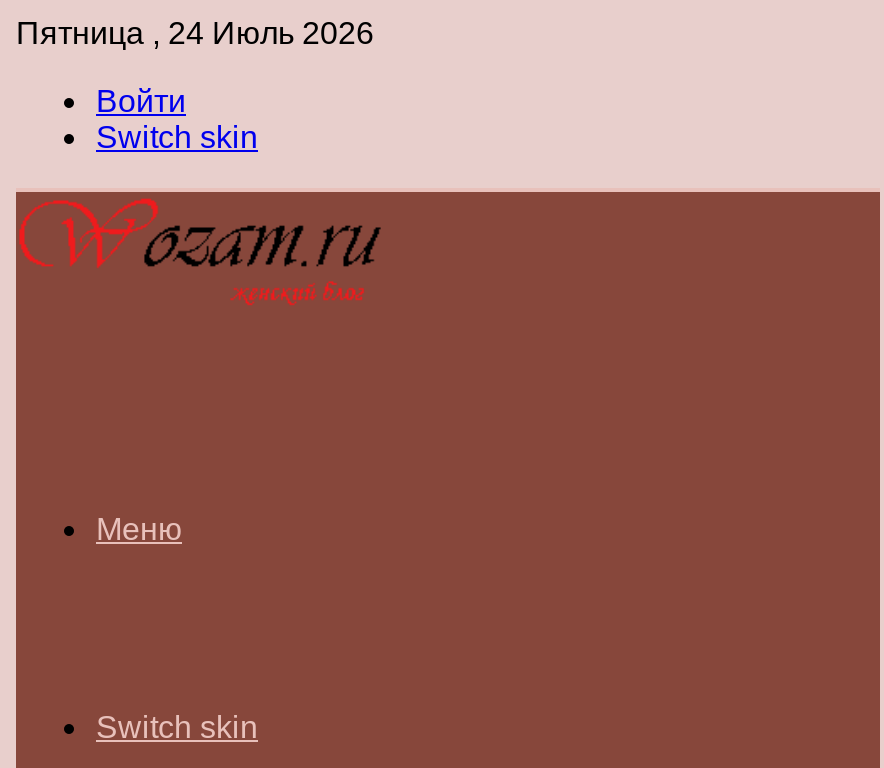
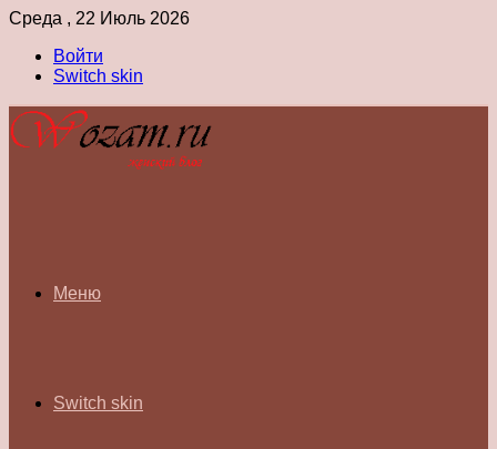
[16,16,374,50] Пятница , 24 Июль 2026 -> [9,9,190,28] Среда , 22 Июль 2026

